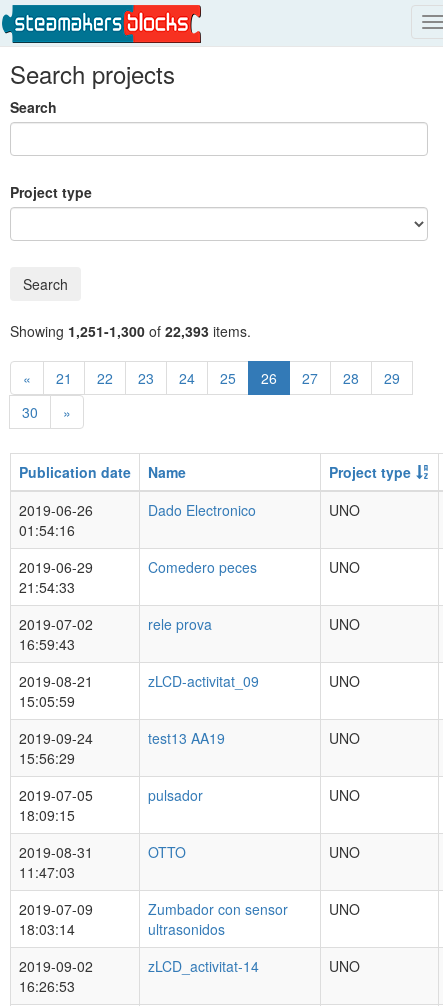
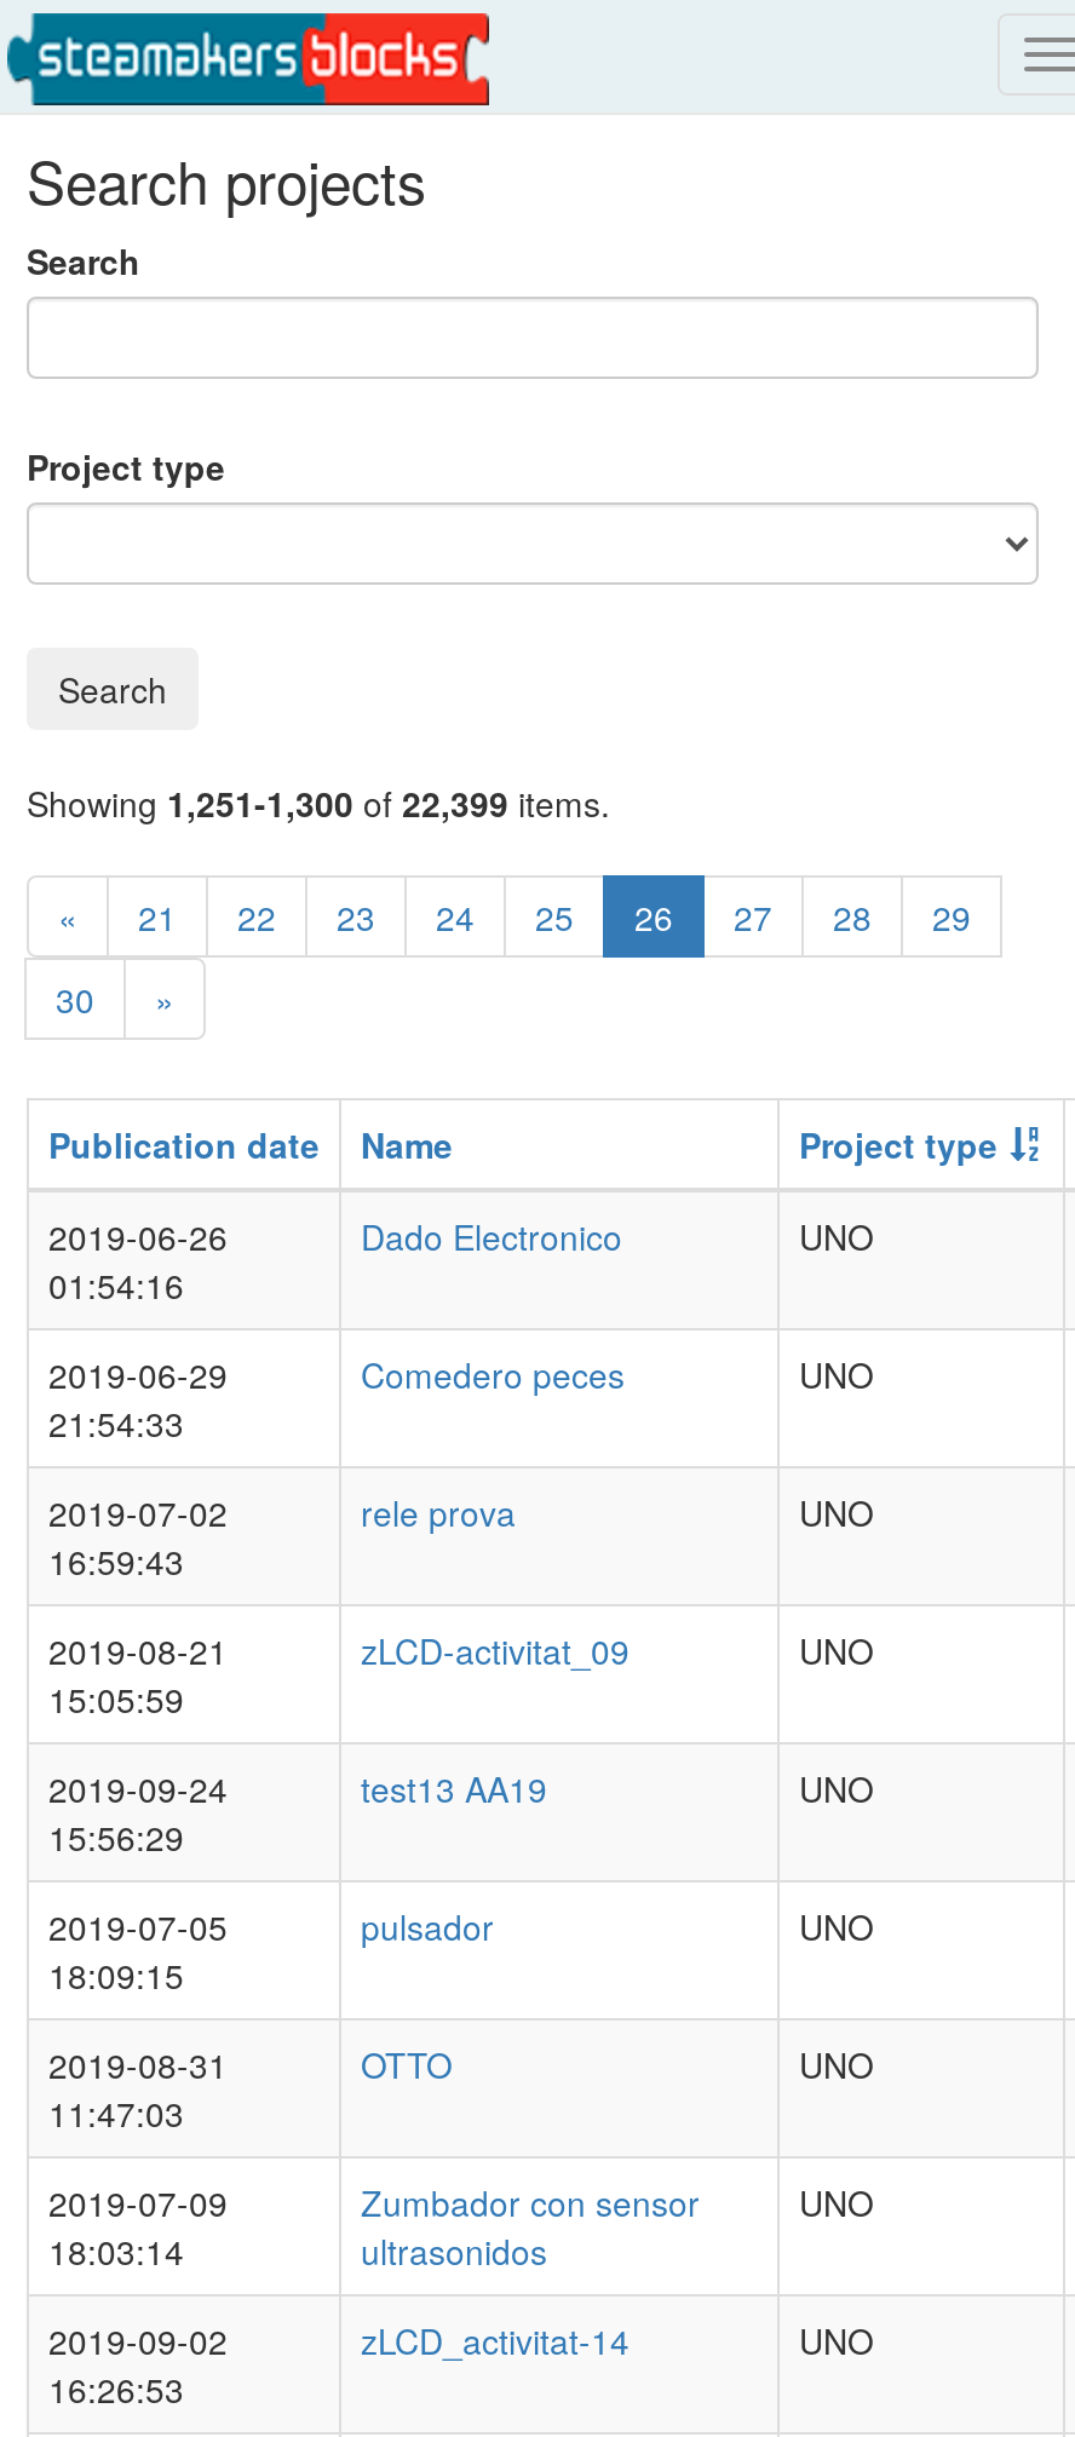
[10,321,251,341] Showing 1,251-1,300 of 22,393 items. -> [27,778,610,827] Showing 1,251-1,300 of 22,399 items.

